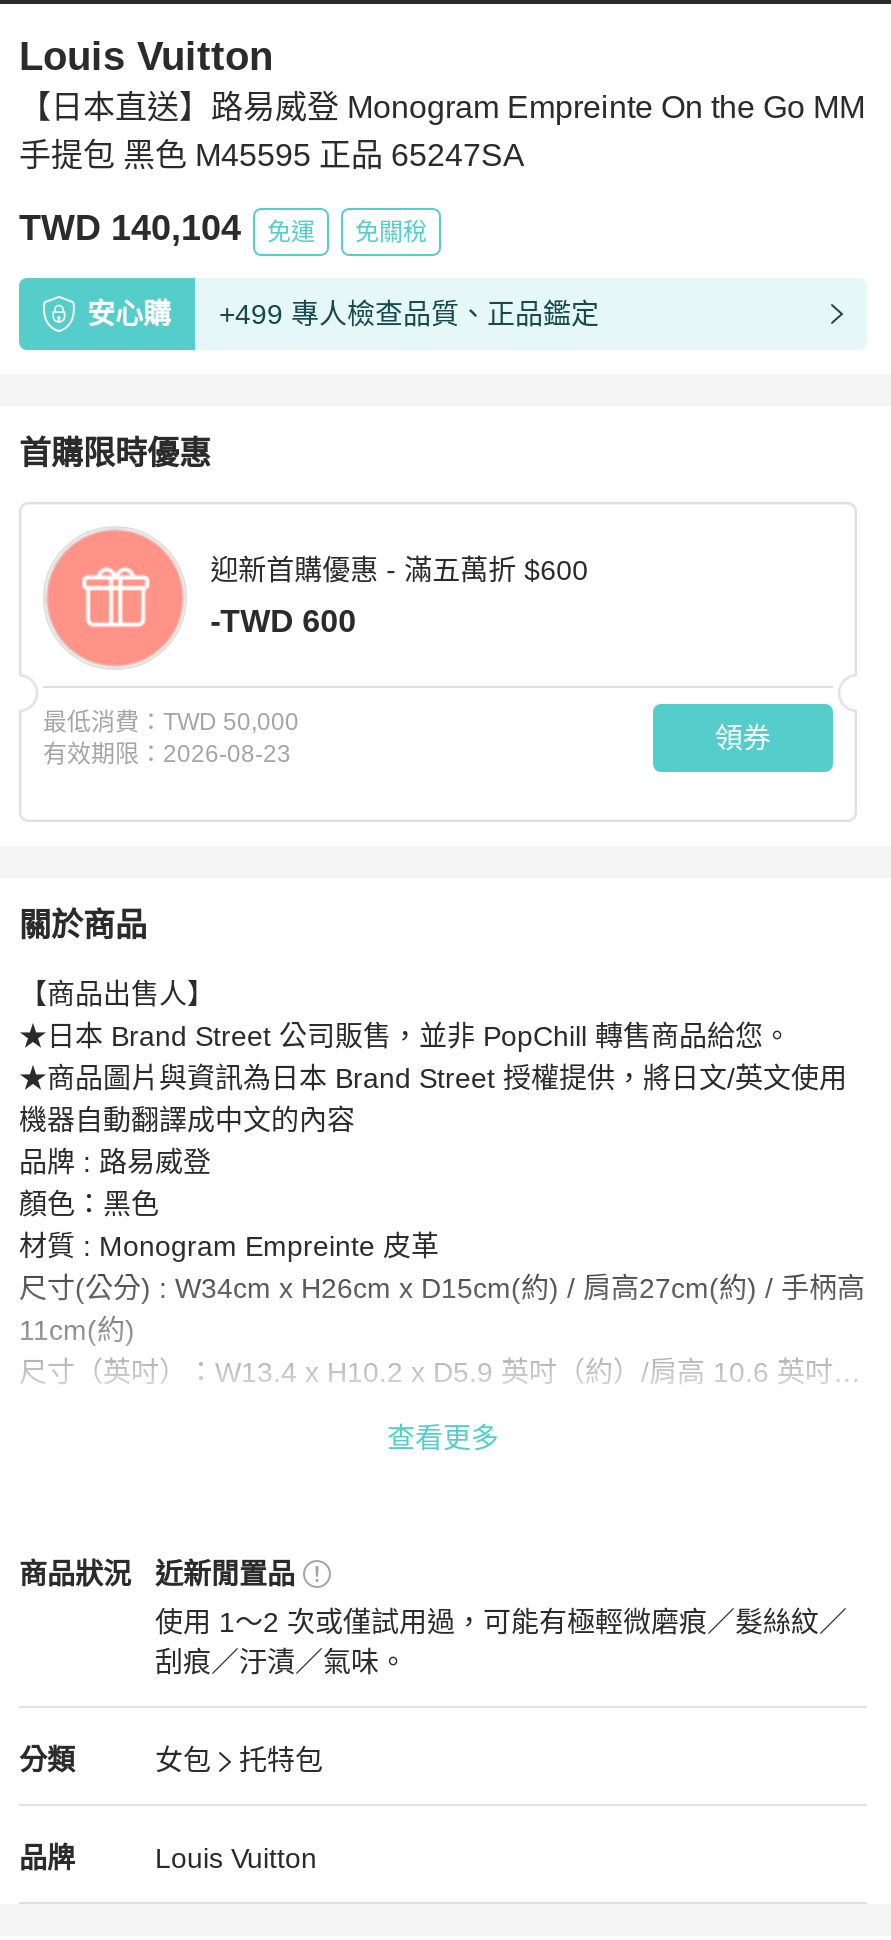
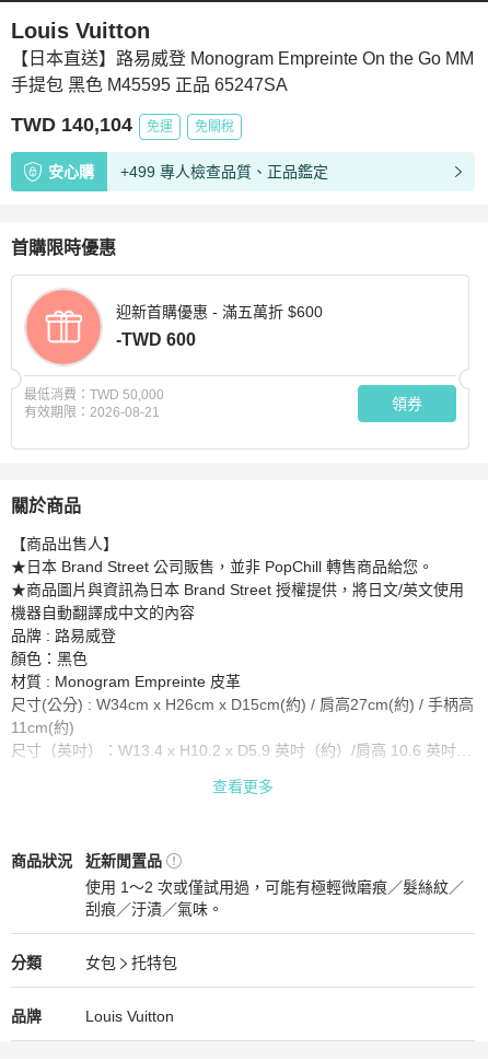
[43,739,291,767] 有效期限：2026-08-23 -> [24,404,160,420] 有效期限：2026-08-21

